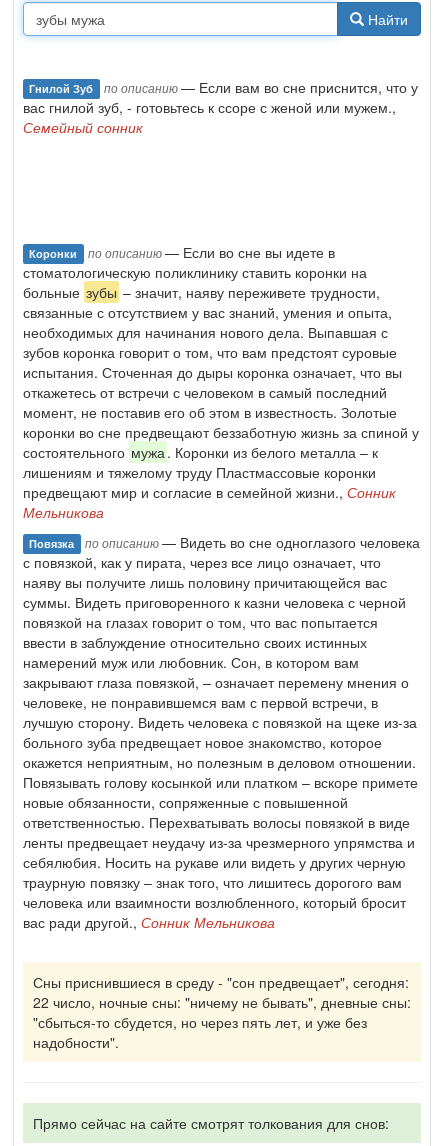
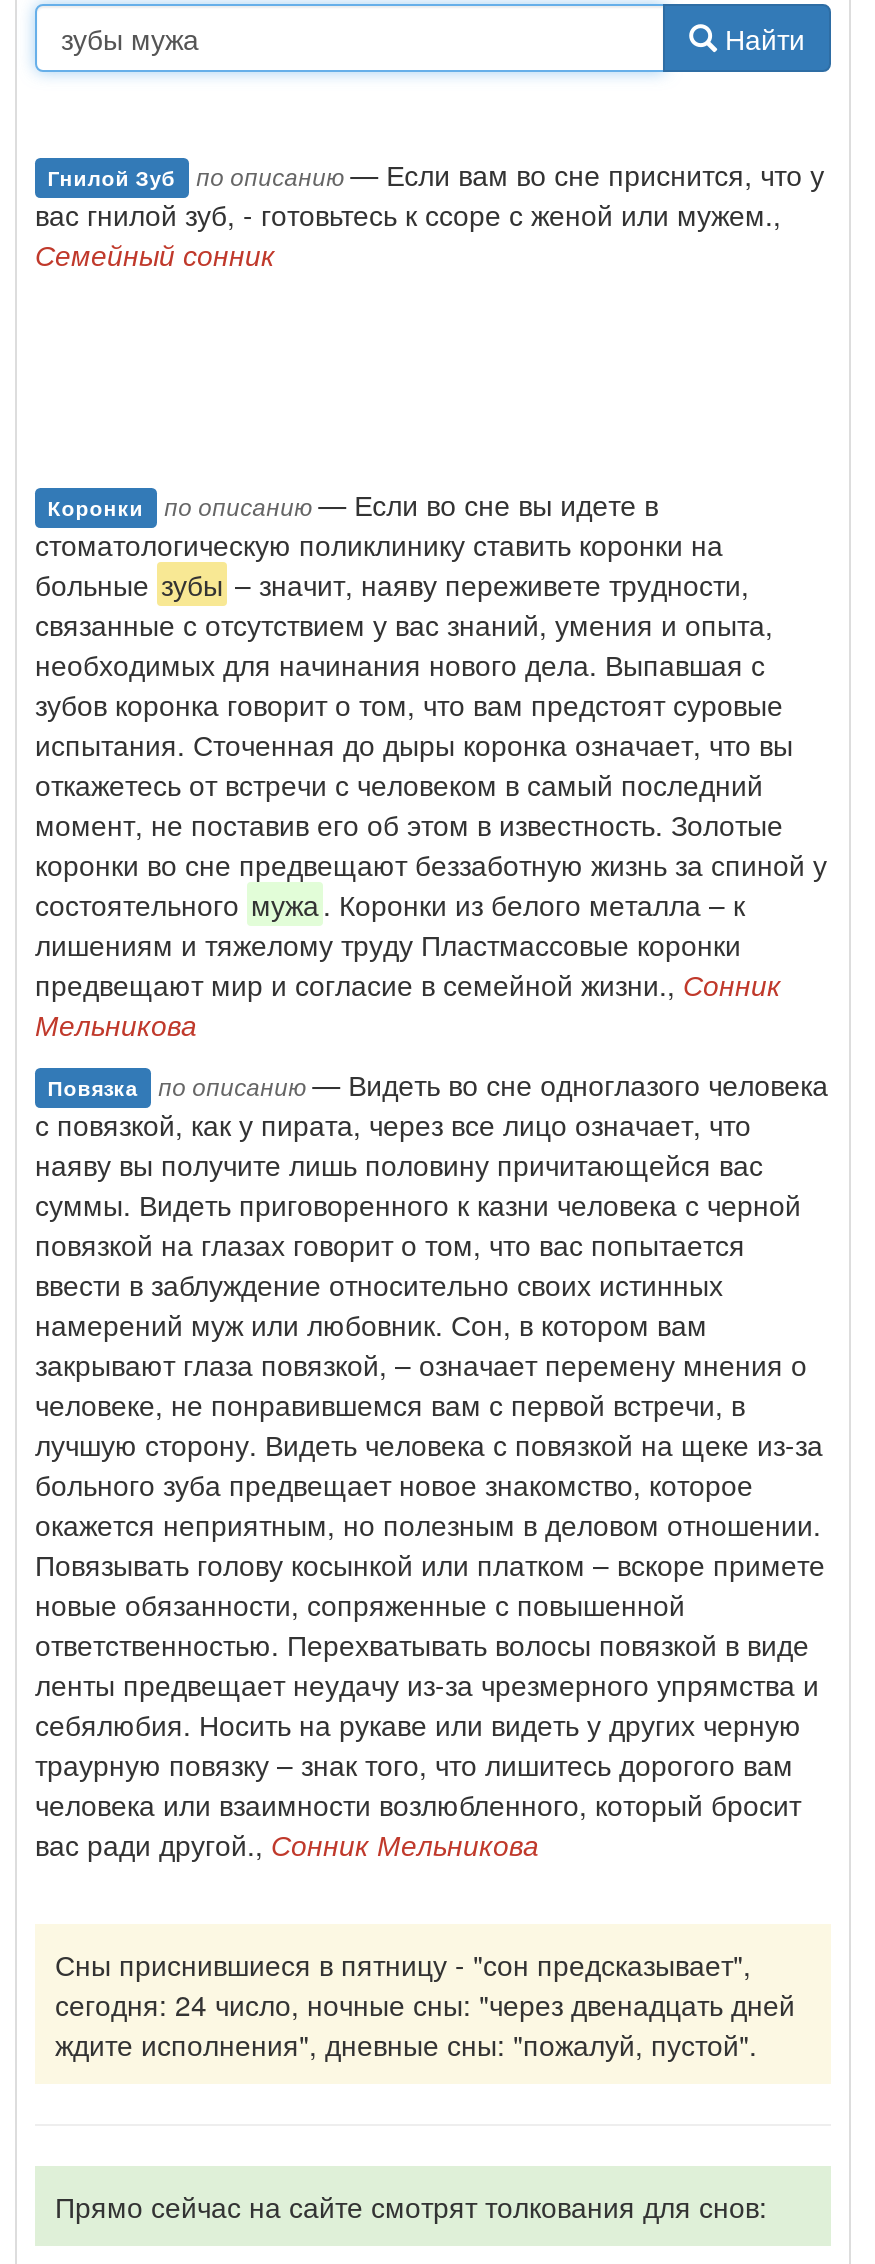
[33,972,411,1052] Сны приснившиеся в среду - "сон предвещает", сегодня: | 22 число, ночные сны: "ничему не бывать", дневные сны: | "сбыться-то сбудется, но через пять лет, и уже без | надобности". -> [55,1944,795,2064] Сны приснившиеся в пятницу - "сон предсказывает", | сегодня: 24 число, ночные сны: "через двенадцать дней | ждите исполнения", дневные сны: "пожалуй, пустой".

